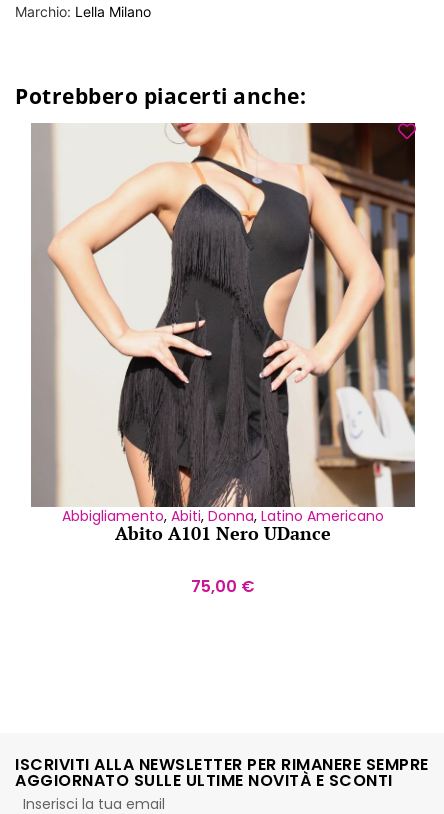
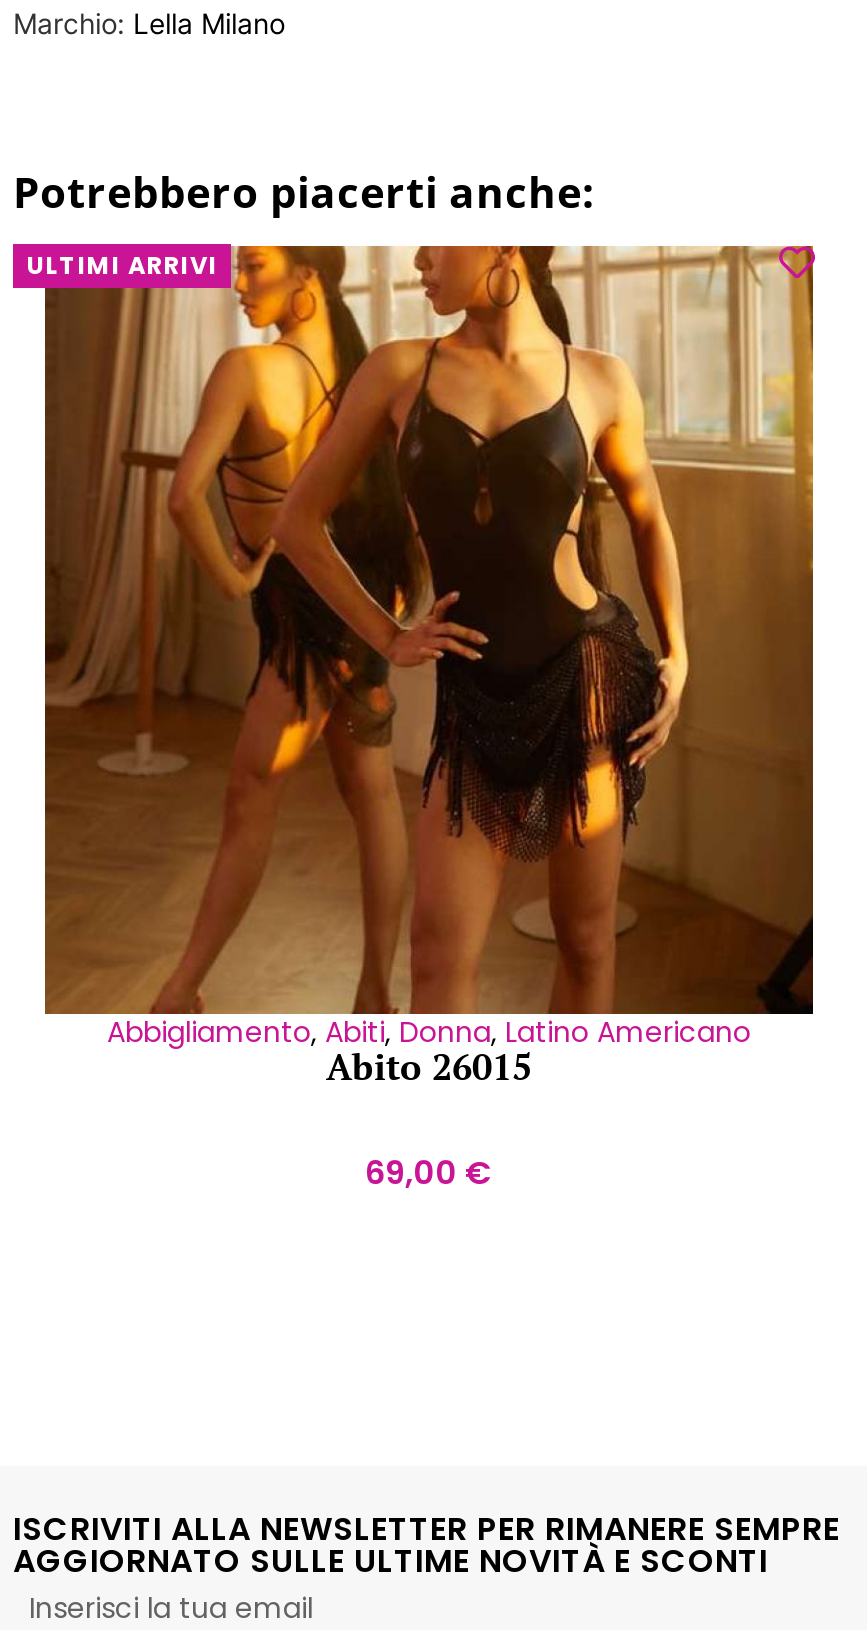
none -> [27,247,218,281] ULTIMI ARRIVI
[31,122,416,545] [image] | Abito A101 Nero UDance -> [43,244,815,1089] [image] | Abito 26015
[191,575,255,598] 75,00 € -> [365,1149,493,1195] 69,00 €

